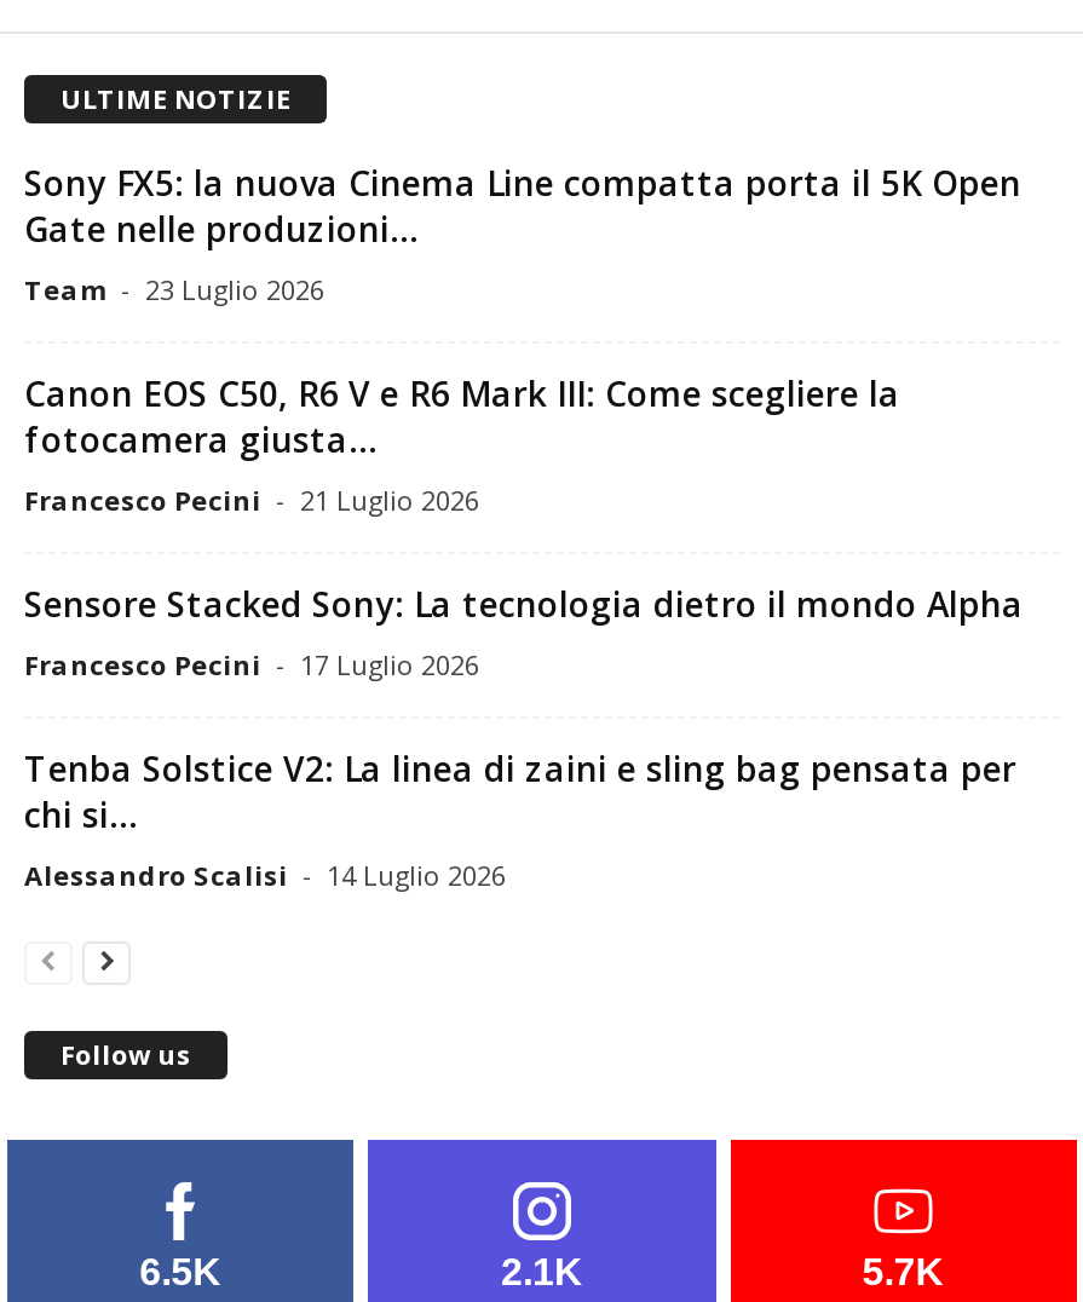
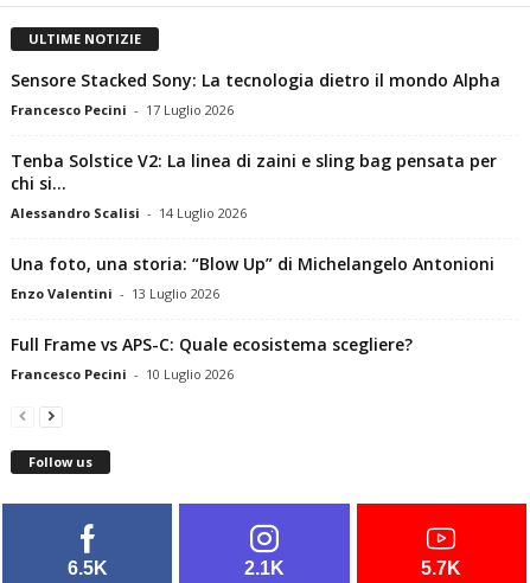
[24,159,1021,517] Sony FX5: la nuova Cinema Line compatta porta il 5K Open | Gate nelle produzioni... | Team - 23 Luglio 2026 | Canon EOS C50, R6 V e R6 Mark III: Come scegliere la | fotocamera giusta... | Francesco Pecini - 21 Luglio 2026 -> none
moved [24,580,1024,892] -> [11,68,500,221]: Sensore Stacked Sony: La tecnologia dietro il mondo Alpha | Francesco Pecini - 17 Luglio 2026 | Tenba Solstice V2: La linea di zaini e sling bag pensata per | chi si... | Alessandro Scalisi - 14 Luglio 2026
none -> [11,252,494,382] Una foto, una storia: “Blow Up” di Michelangelo Antonioni | Enzo Valentini - 13 Luglio 2026 | Full Frame vs APS-C: Quale ecosistema scegliere? | Francesco Pecini - 10 Luglio 2026

